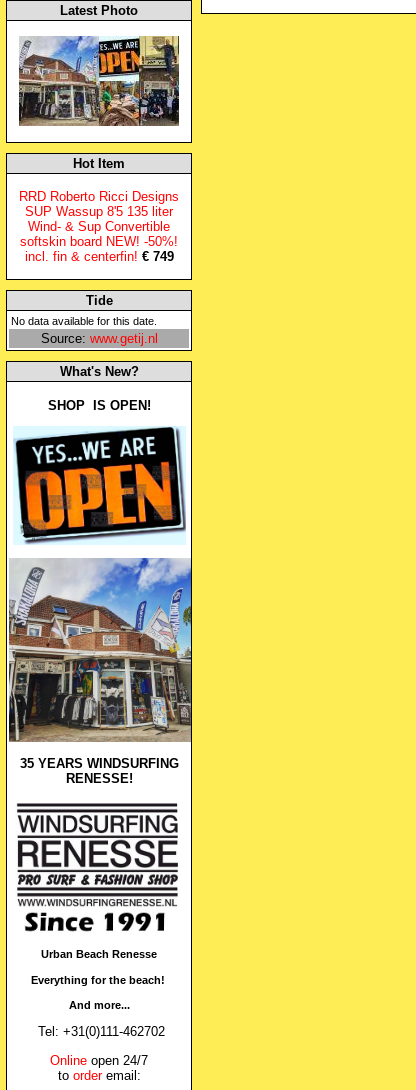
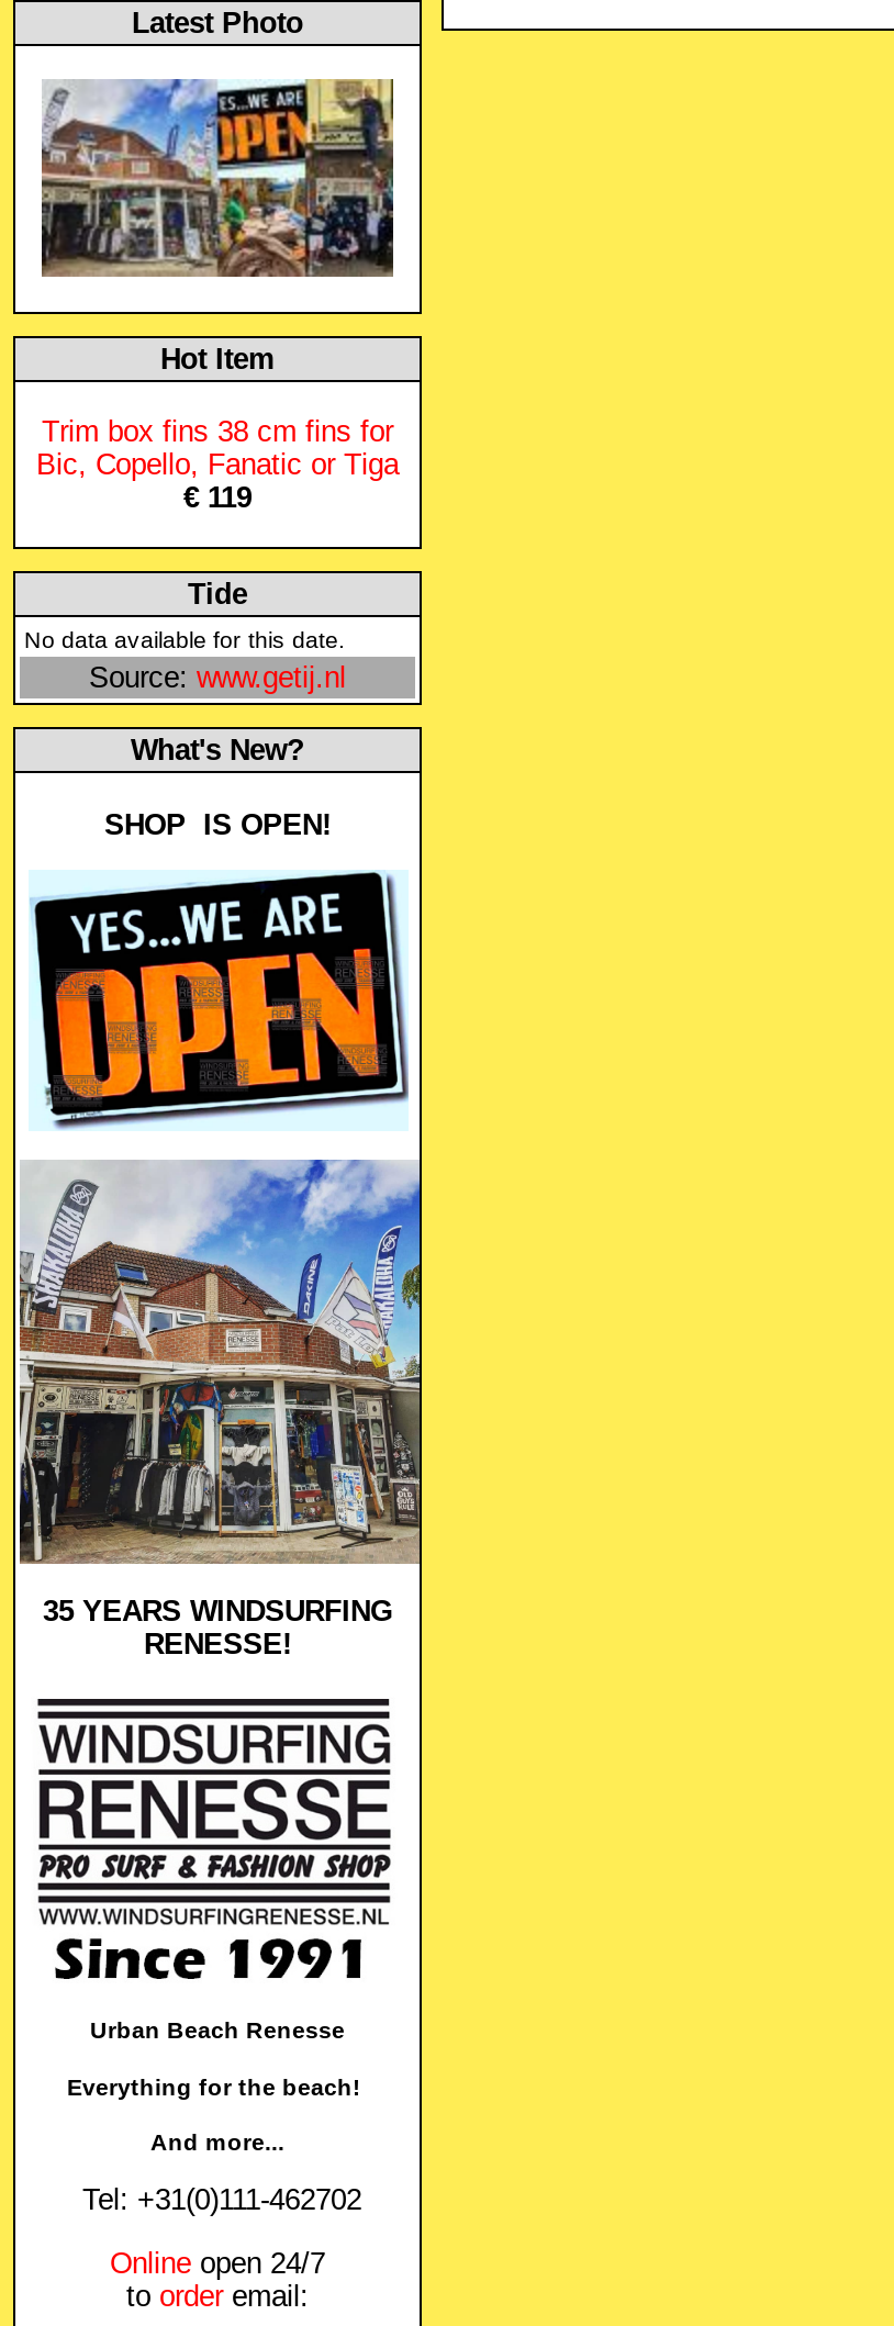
[19,189,179,264] RRD Roberto Ricci Designs | SUP Wassup 8'5 135 liter | Wind- & Sup Convertible | softskin board NEW! -50%! | incl. fin & centerfin! € 749 -> [36,415,399,514] Trim box fins 38 cm fins for | Bic, Copello, Fanatic or Tiga | € 119

